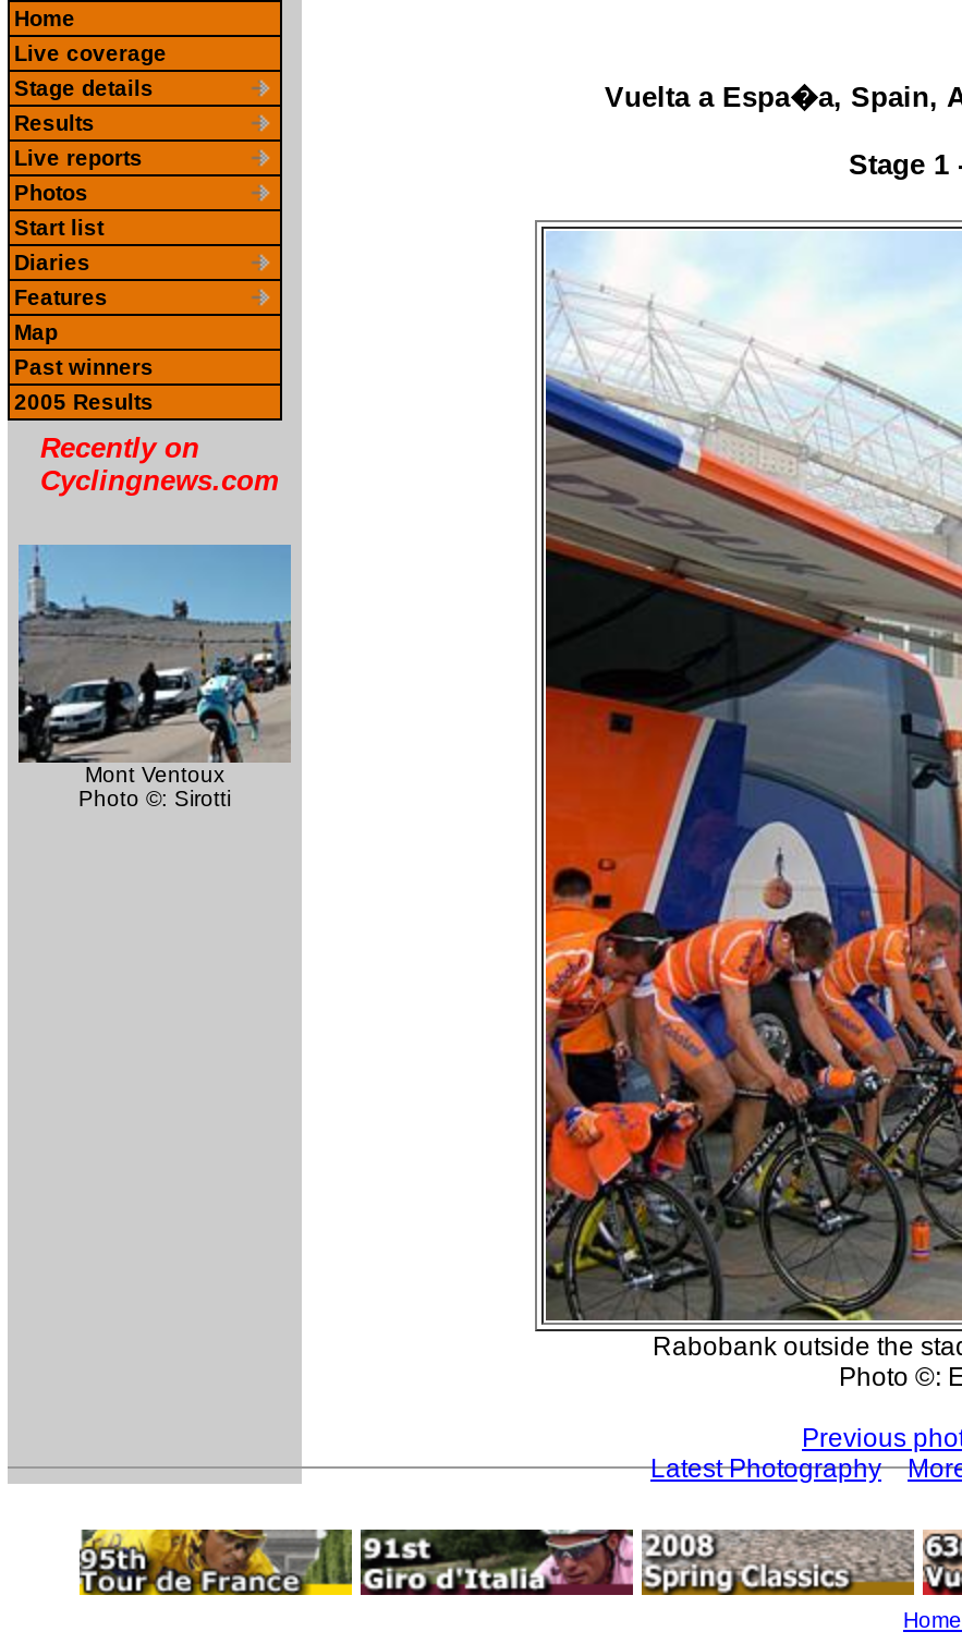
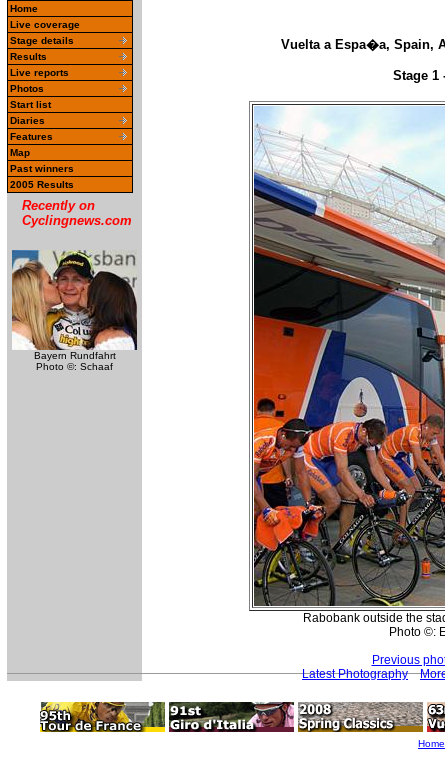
[16,545,291,811] [image] | Mont Ventoux | Photo ©: Sirotti -> [11,250,138,372] [image] | Bayern Rundfahrt | Photo ©: Schaaf

